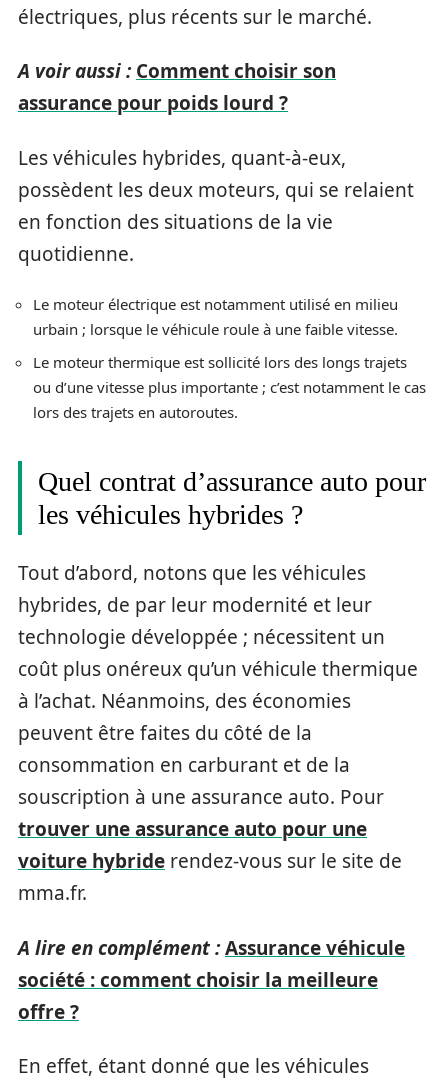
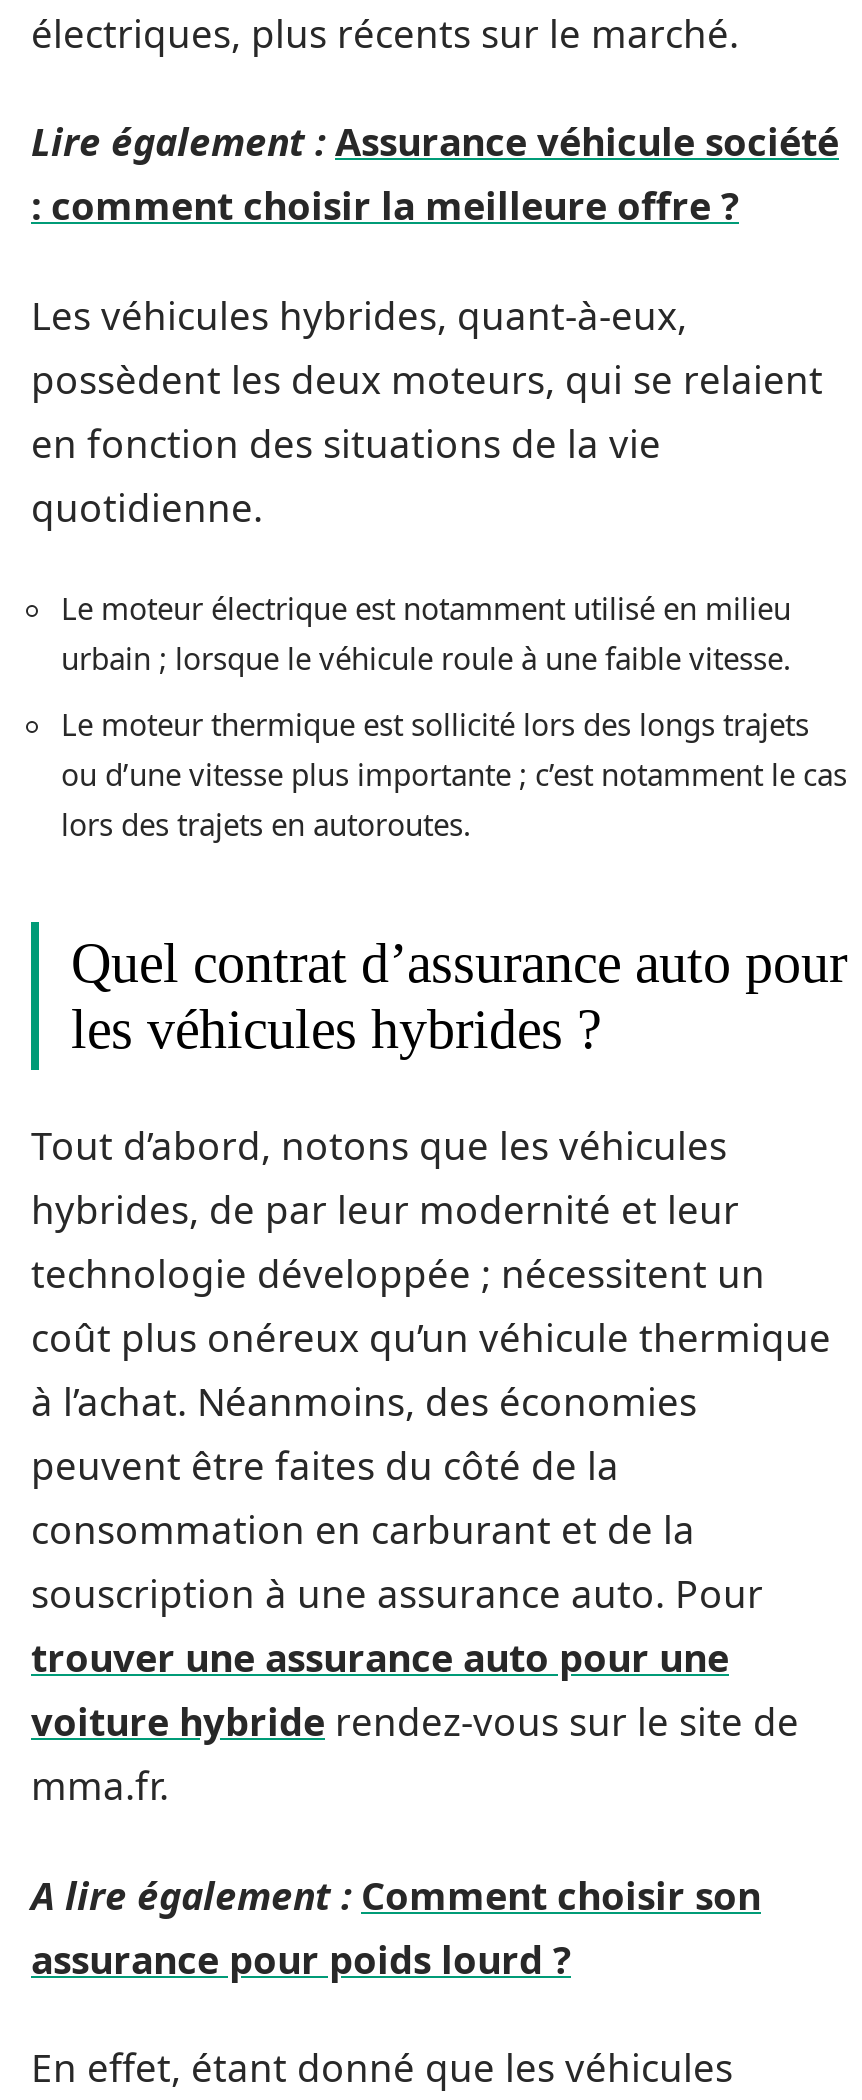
[18,58,336,84] A voir aussi : Comment choisir son -> [31,116,839,232] Lire également : Assurance véhicule société | : comment choisir la meilleure offre ?
moved [18,90,288,116] -> [31,1933,571,1985]: assurance pour poids lourd ?
[18,934,405,1024] A lire en complément : Assurance véhicule | société : comment choisir la meilleure | offre ? -> [31,1869,761,1921] A lire également : Comment choisir son

